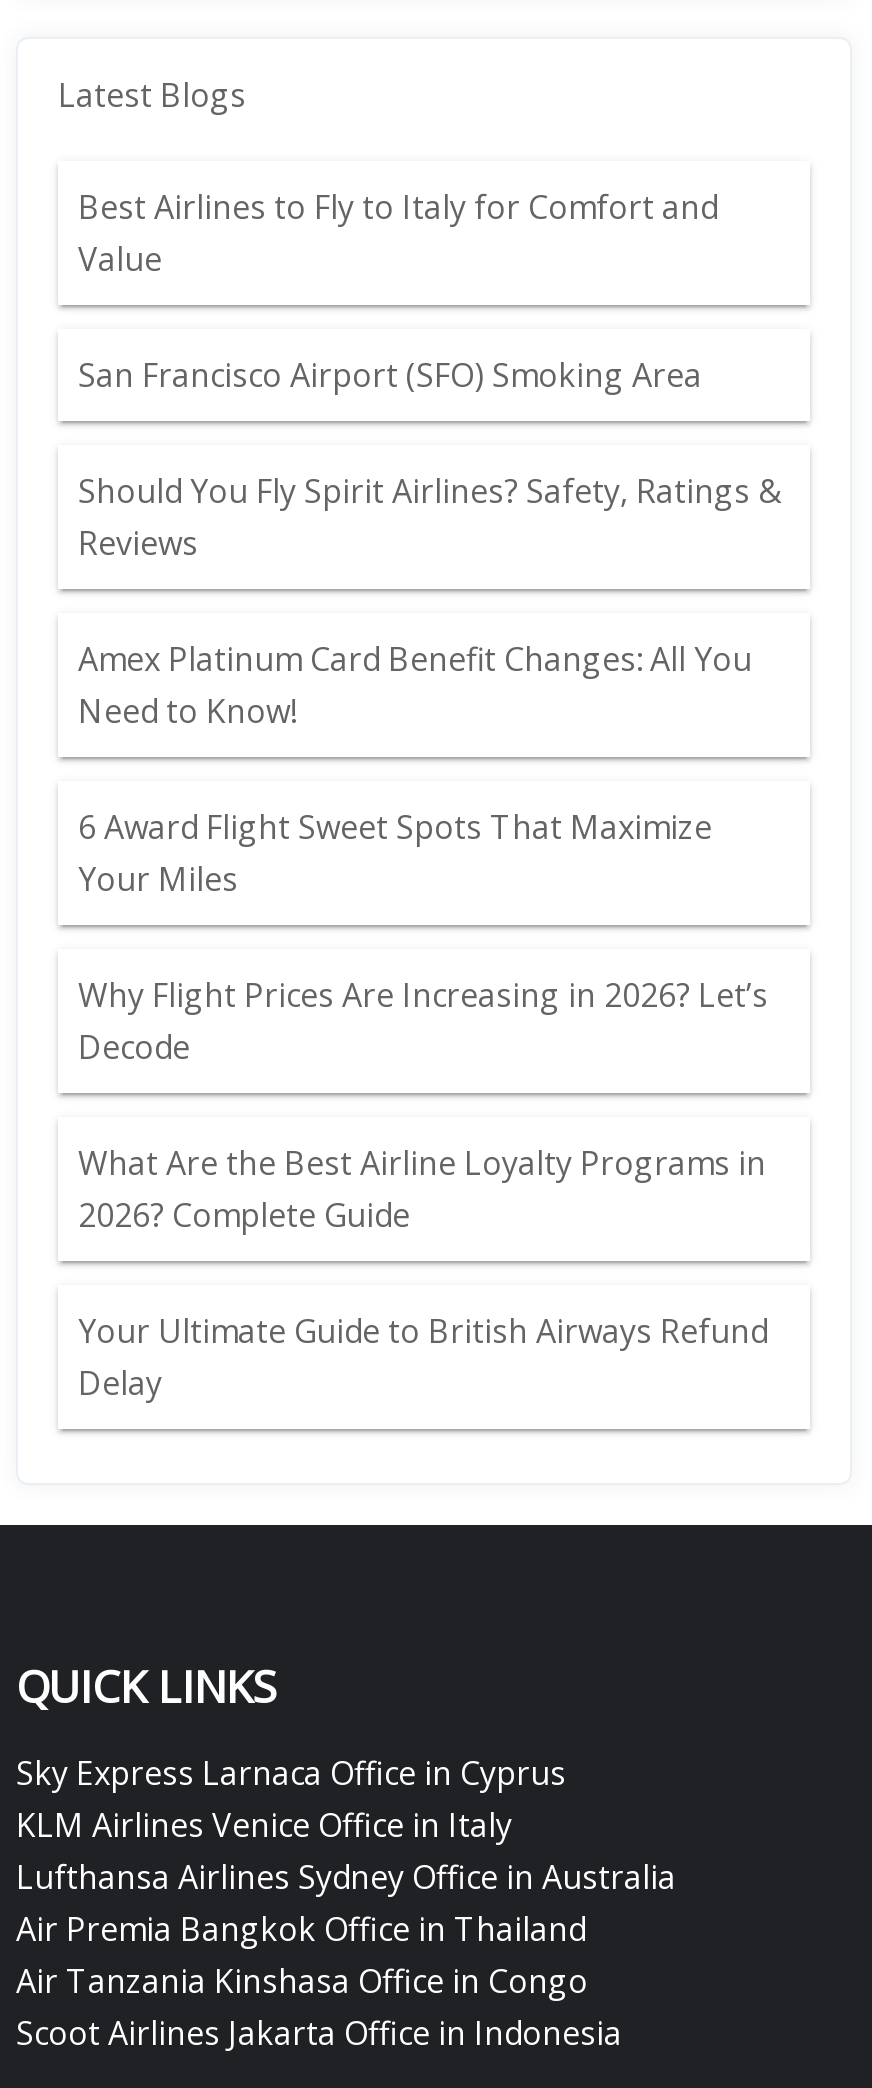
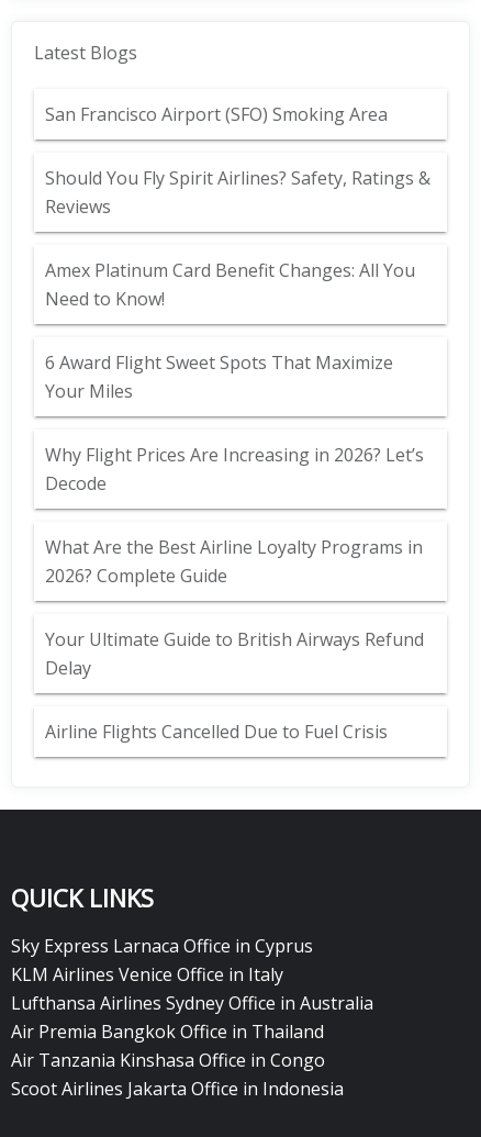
[78,185,718,281] Best Airlines to Fly to Italy for Comfort and | Value -> none
moved [78,353,780,1405] -> [45,102,430,680]: San Francisco Airport (SFO) Smoking Area | Should You Fly Spirit Airlines? Safety, Ratings & | Reviews | ... | Your Ultimate Guide to British Airways Refund | Delay
none -> [45,720,388,744] Airline Flights Cancelled Due to Fuel Crisis

